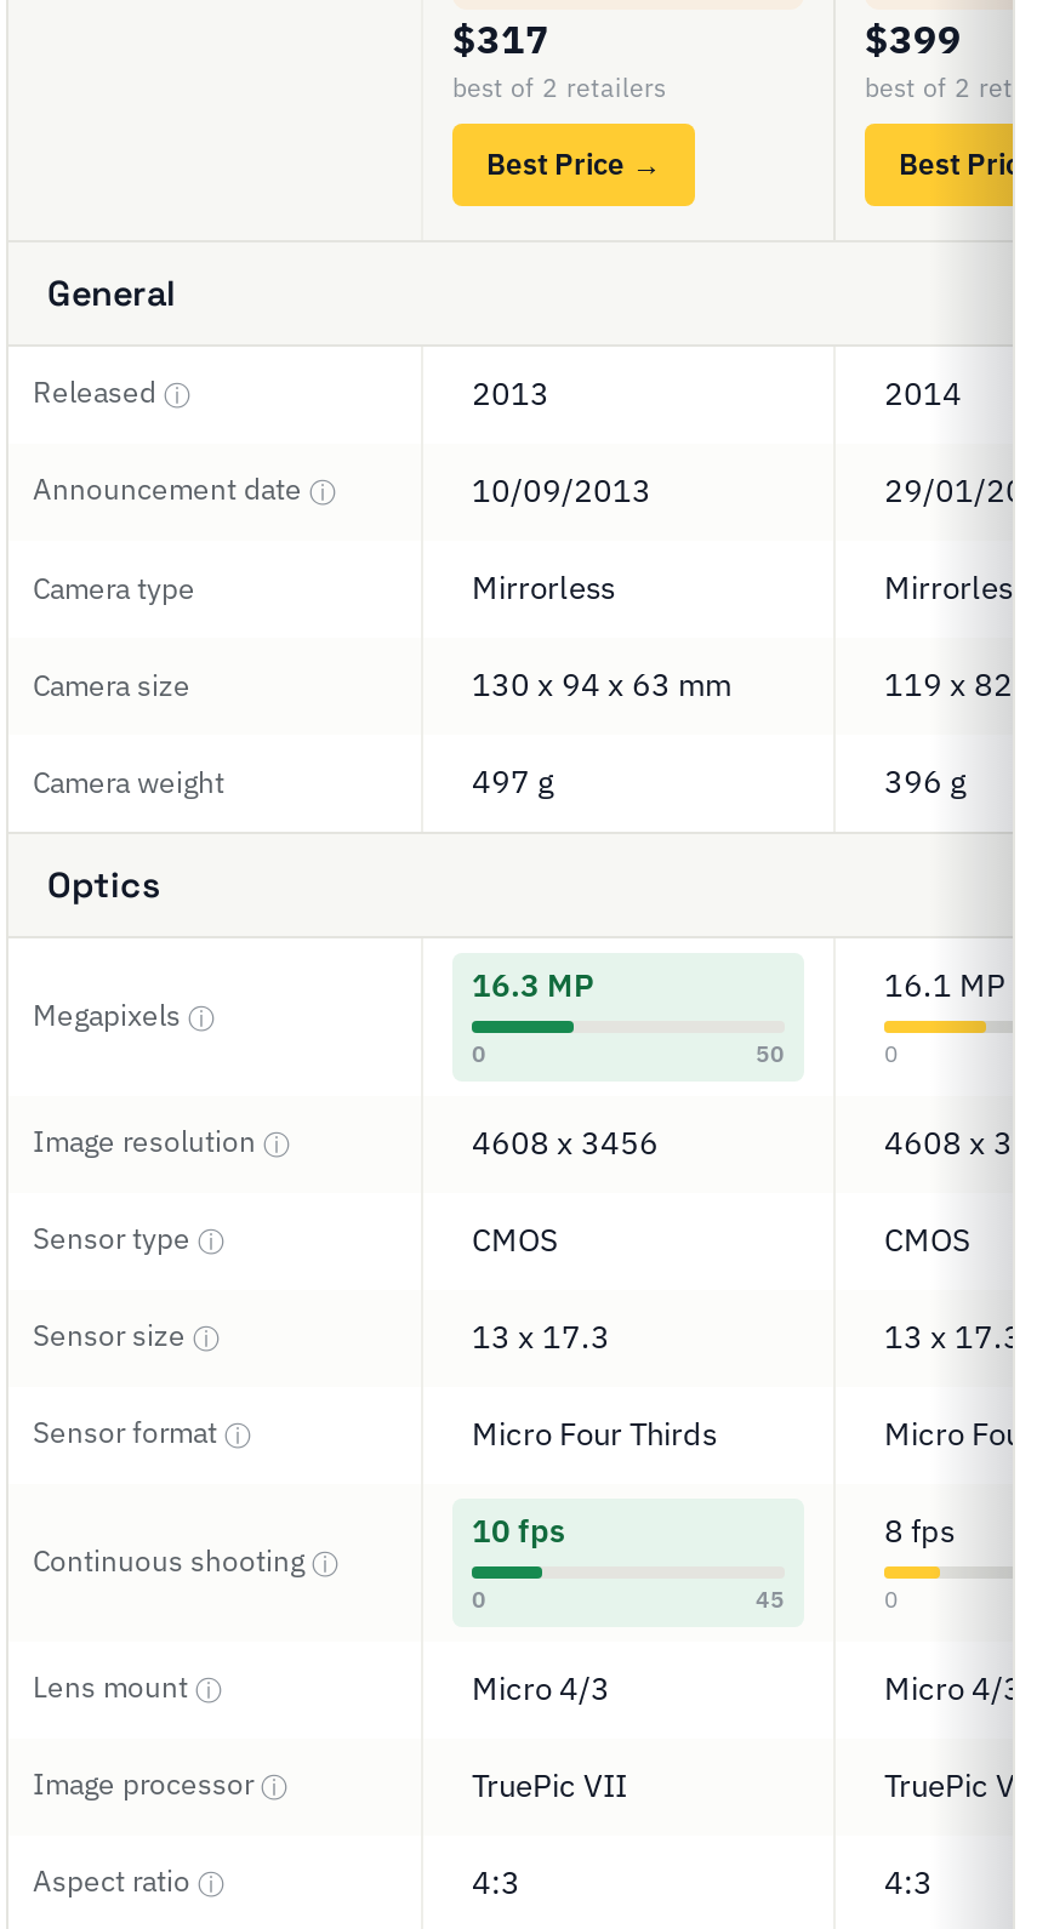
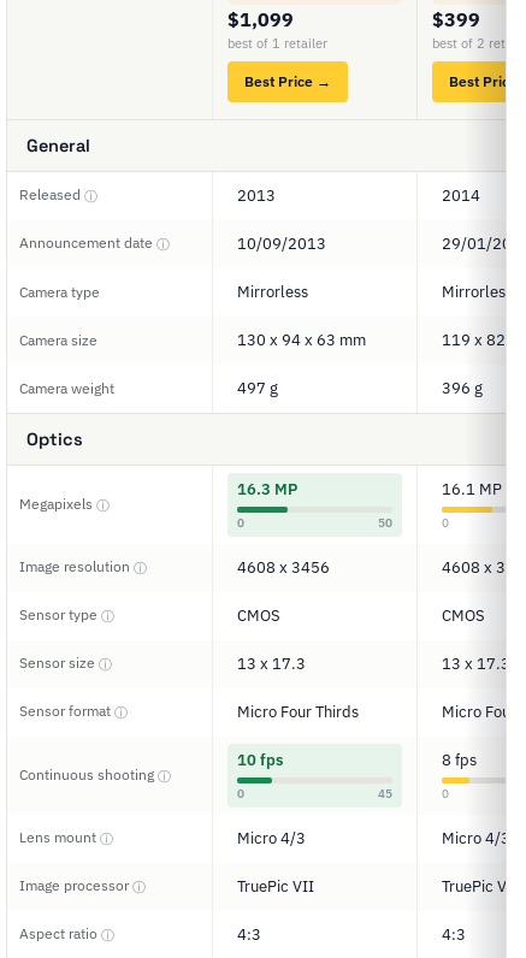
[452,15,549,63] $317 -> [227,7,294,31] $1,099
[452,70,666,104] best of 2 retailers -> [227,35,327,52] best of 1 retailer

